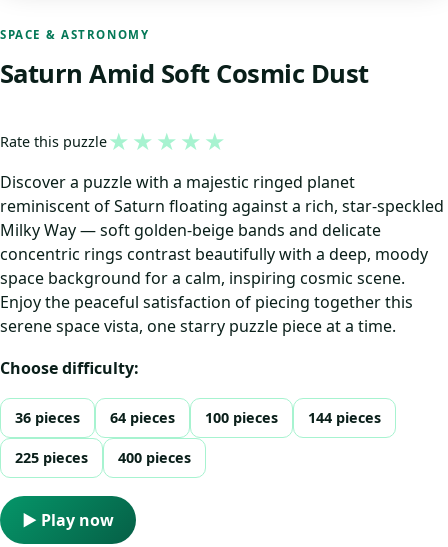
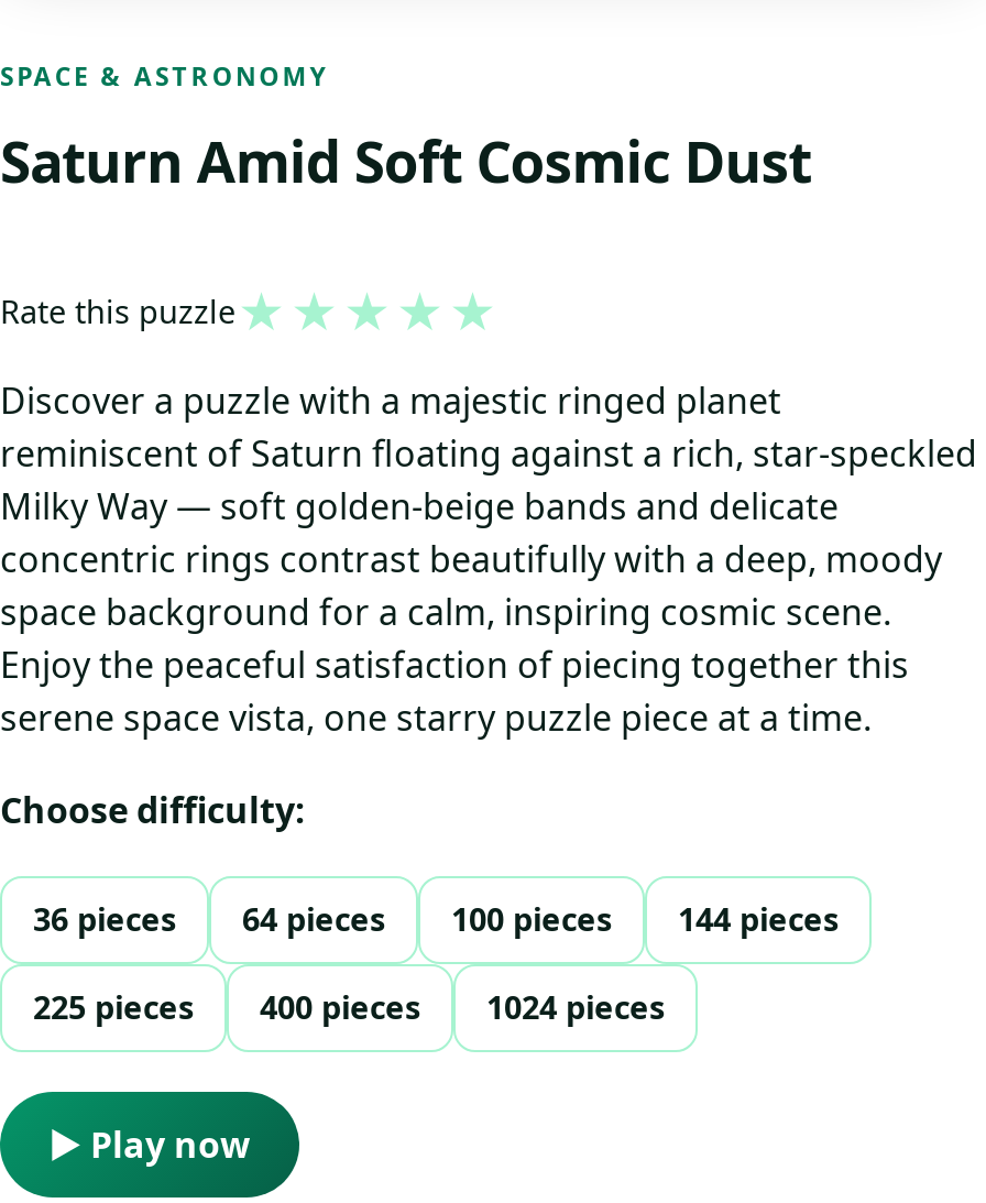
none -> [486,987,665,1029] 1024 pieces

